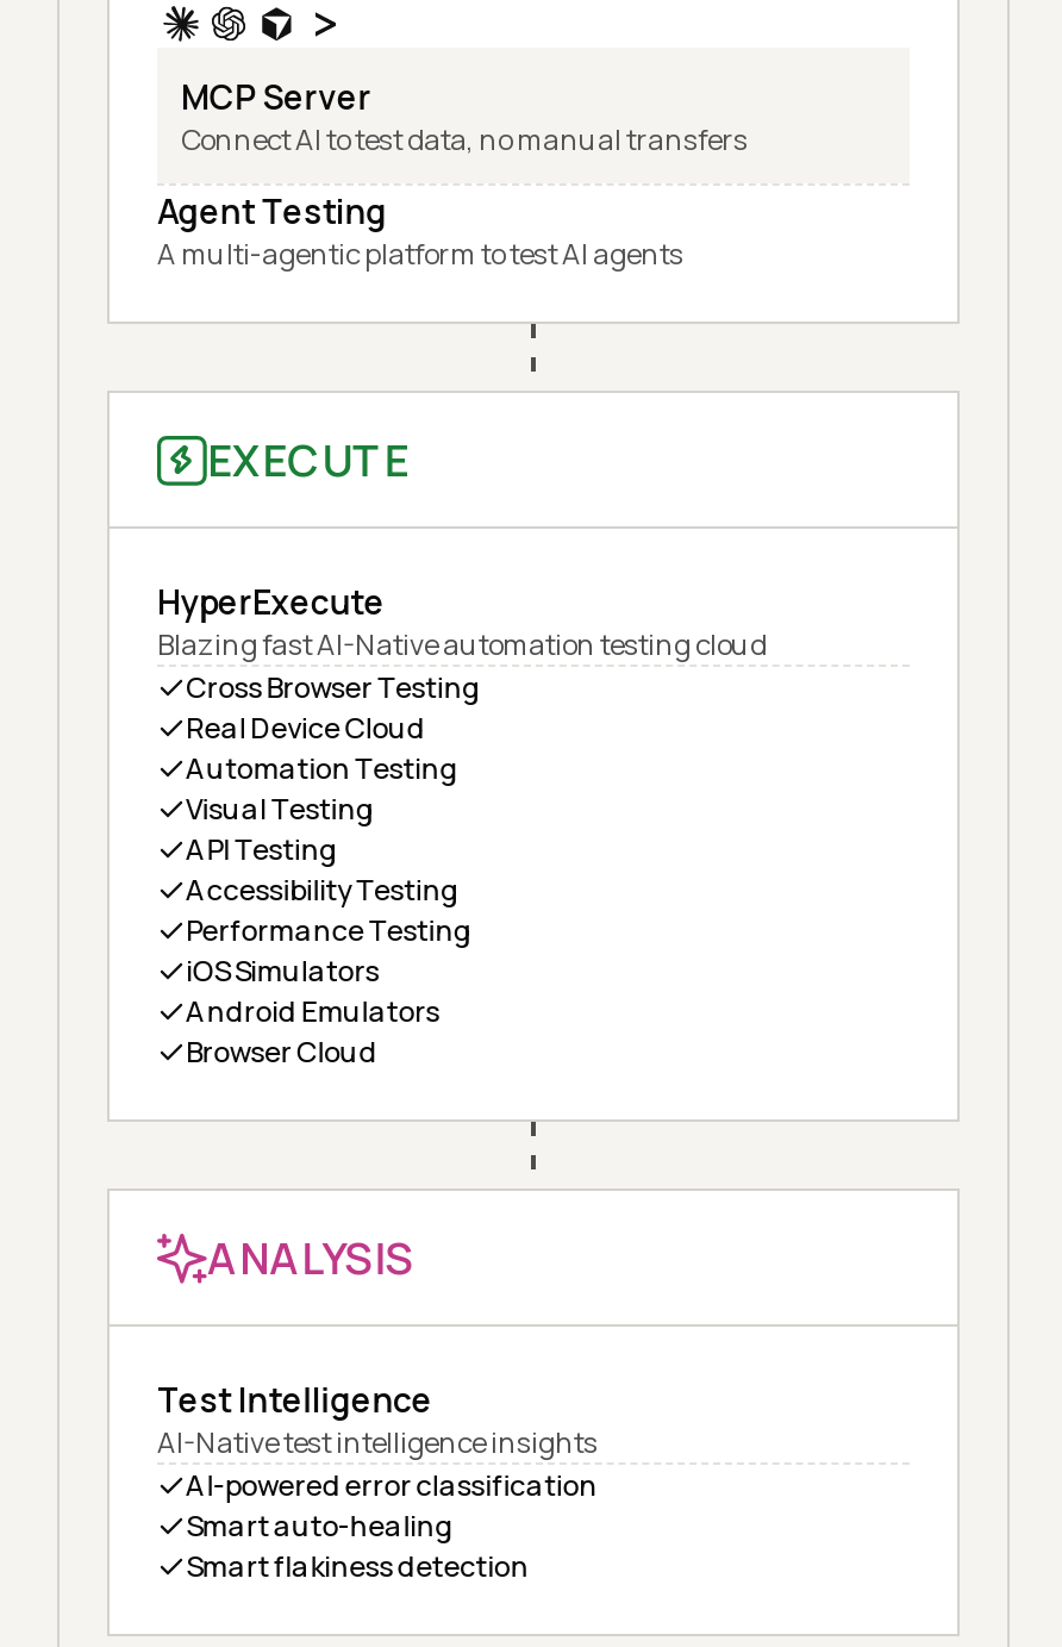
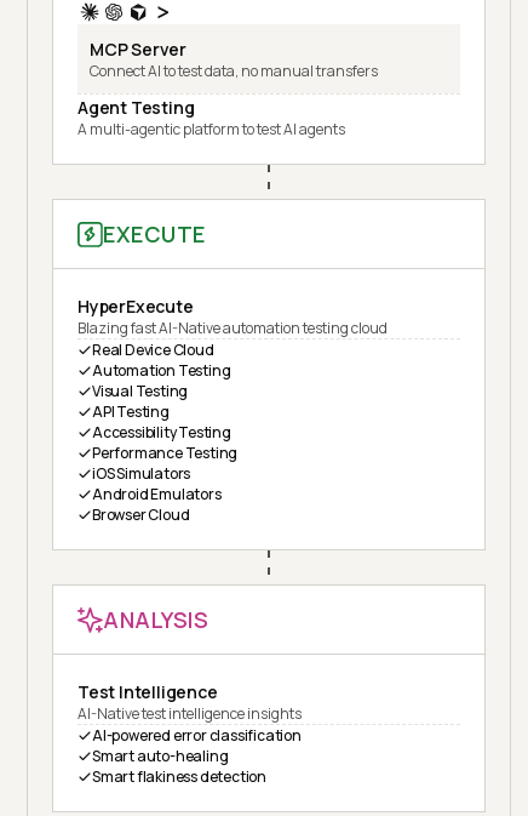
[186,667,481,708] Cross Browser Testing -> none

